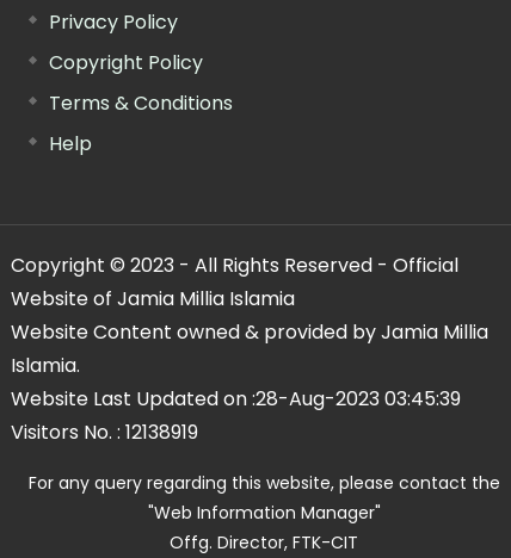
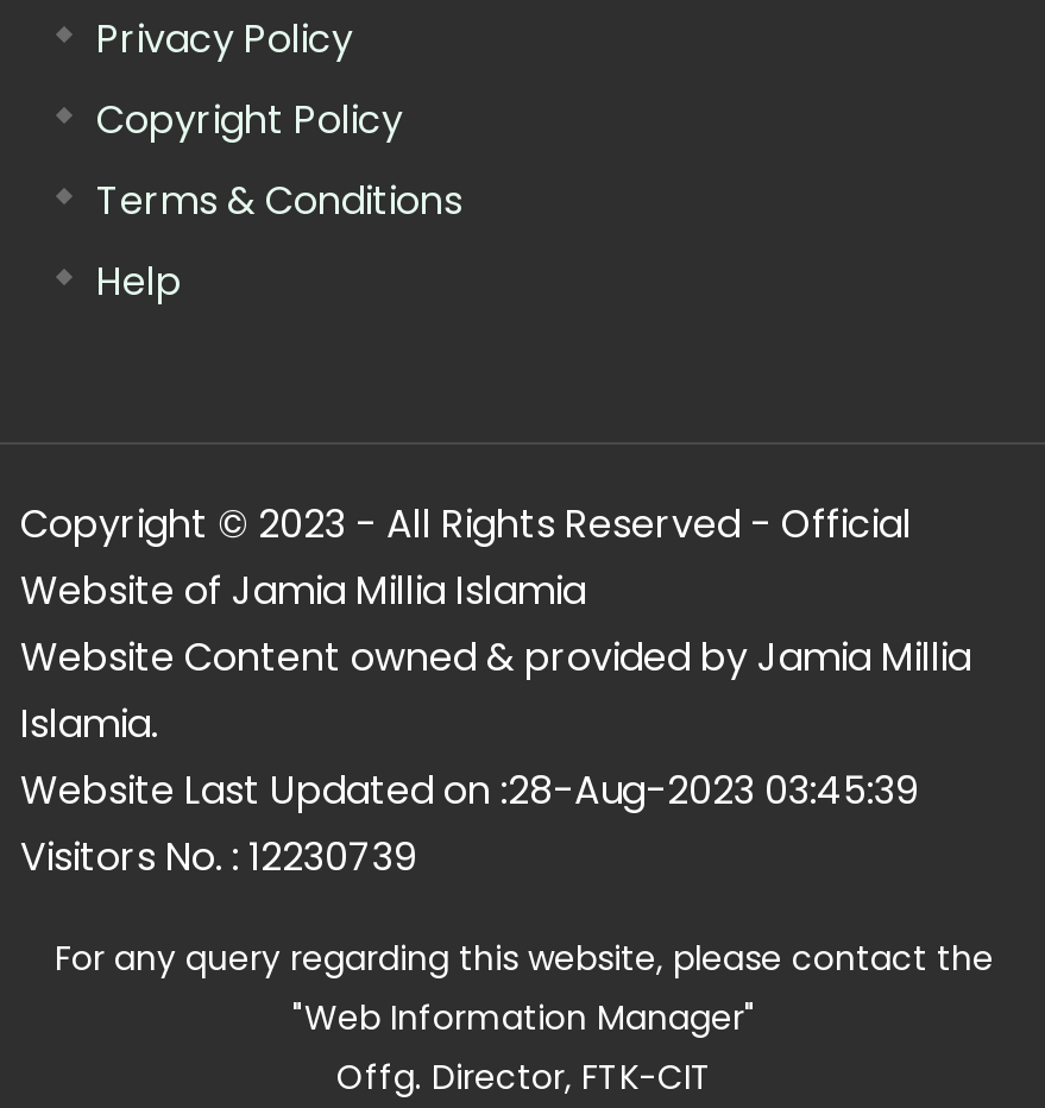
[11,418,198,446] Visitors No. : 12138919 -> [20,829,415,884] Visitors No. : 12230739

